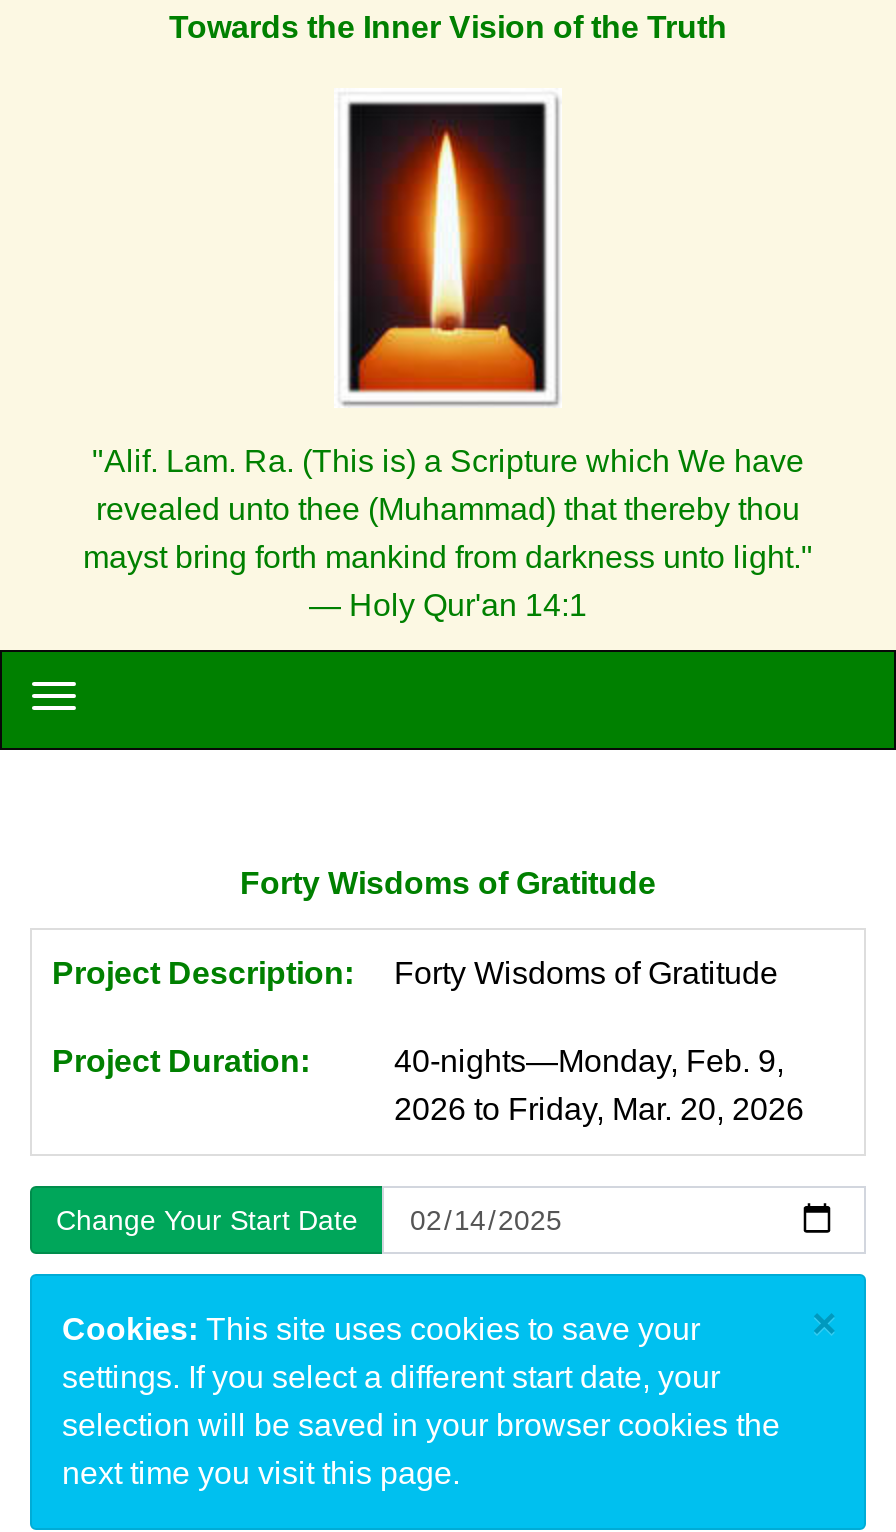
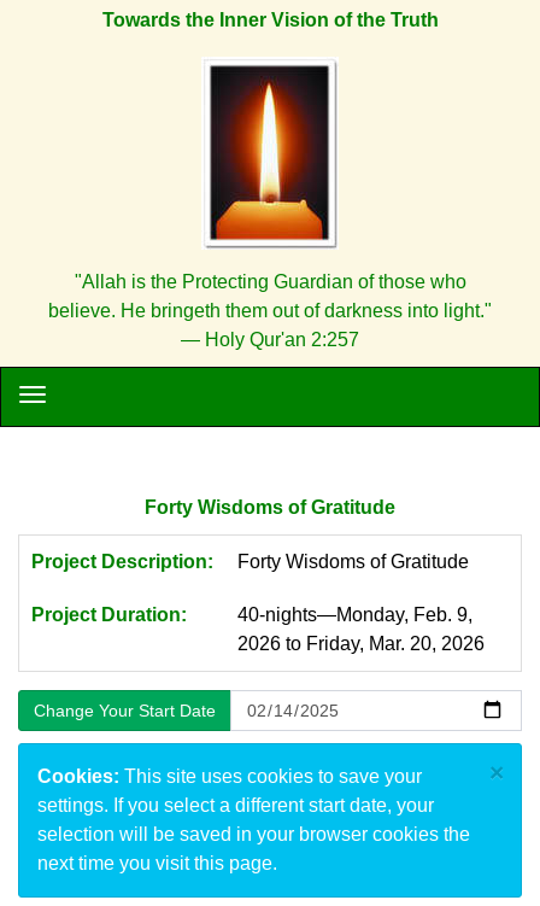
[83,444,813,622] "Alif. Lam. Ra. (This is) a Scripture which We have | revealed unto thee (Muhammad) that thereby thou | mayst bring forth mankind from darkness unto light." | — Holy Qur'an 14:1 -> [48,271,492,350] "Allah is the Protecting Guardian of those who | believe. He bringeth them out of darkness into light." | — Holy Qur'an 2:257

